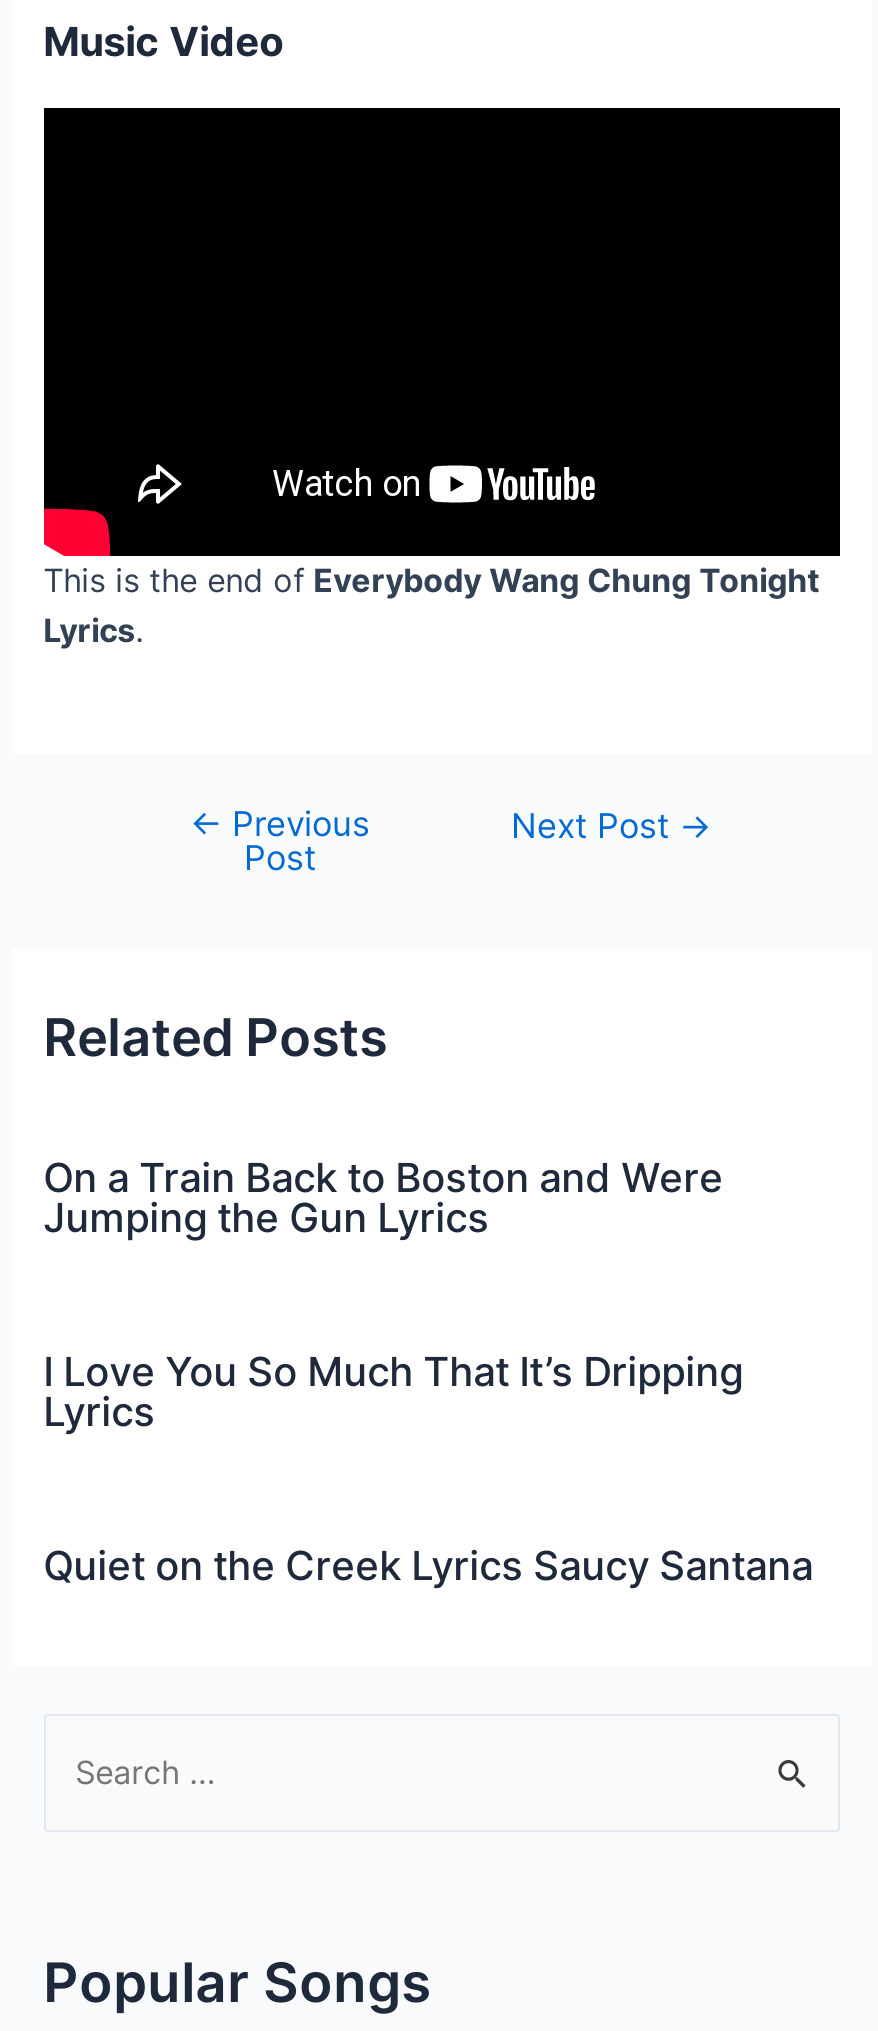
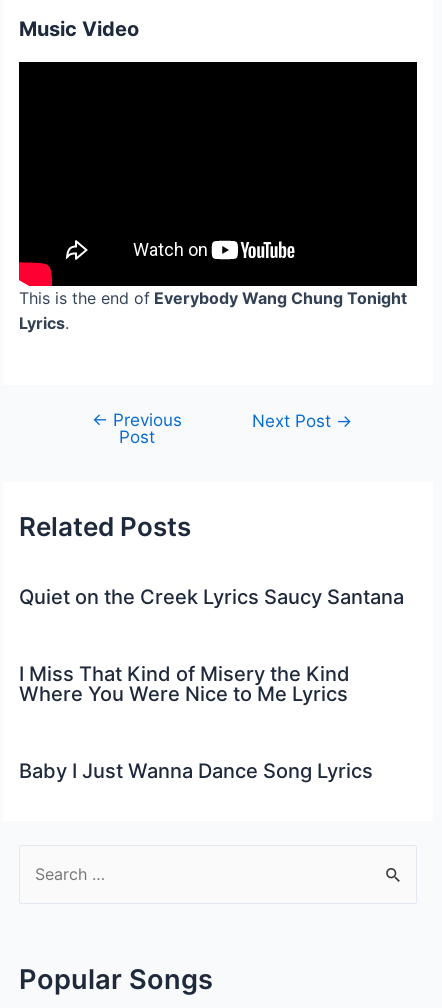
[43,1155,743,1437] On a Train Back to Boston and Were | Jumping the Gun Lyrics | I Love You So Much That It’s Dripping | Lyrics -> none
moved [43,1543,813,1591] -> [19,585,404,609]: Quiet on the Creek Lyrics Saucy Santana
none -> [19,662,373,783] I Miss That Kind of Misery the Kind | Where You Were Nice to Me Lyrics | Baby I Just Wanna Dance Song Lyrics

